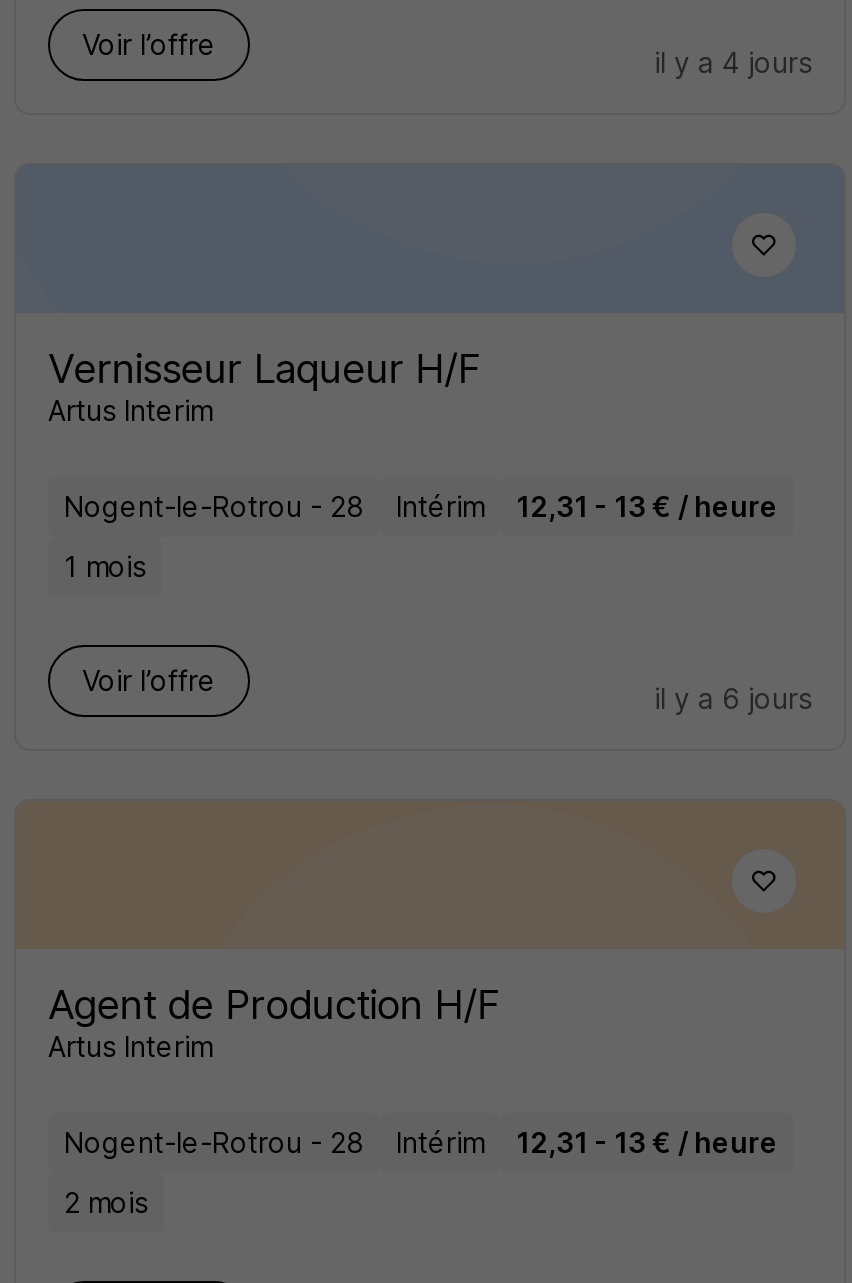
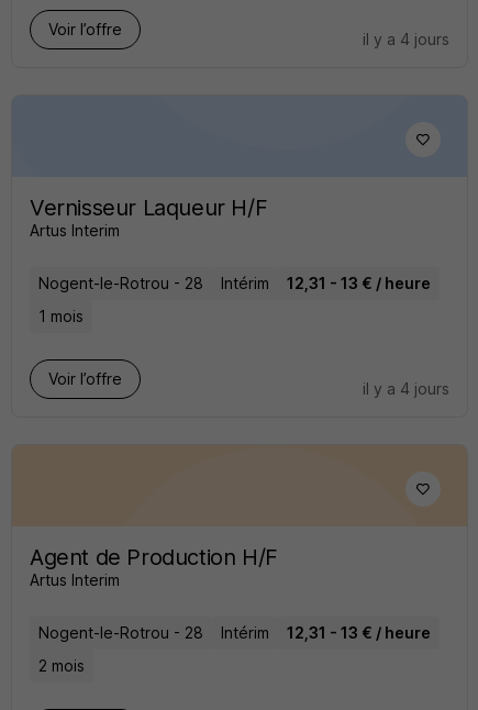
[654,681,812,715] il y a 6 jours -> [363,379,449,398] il y a 4 jours

